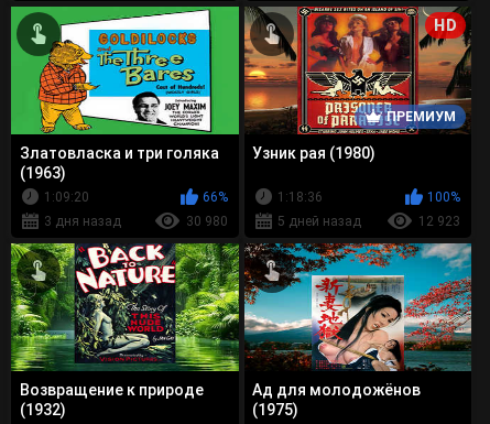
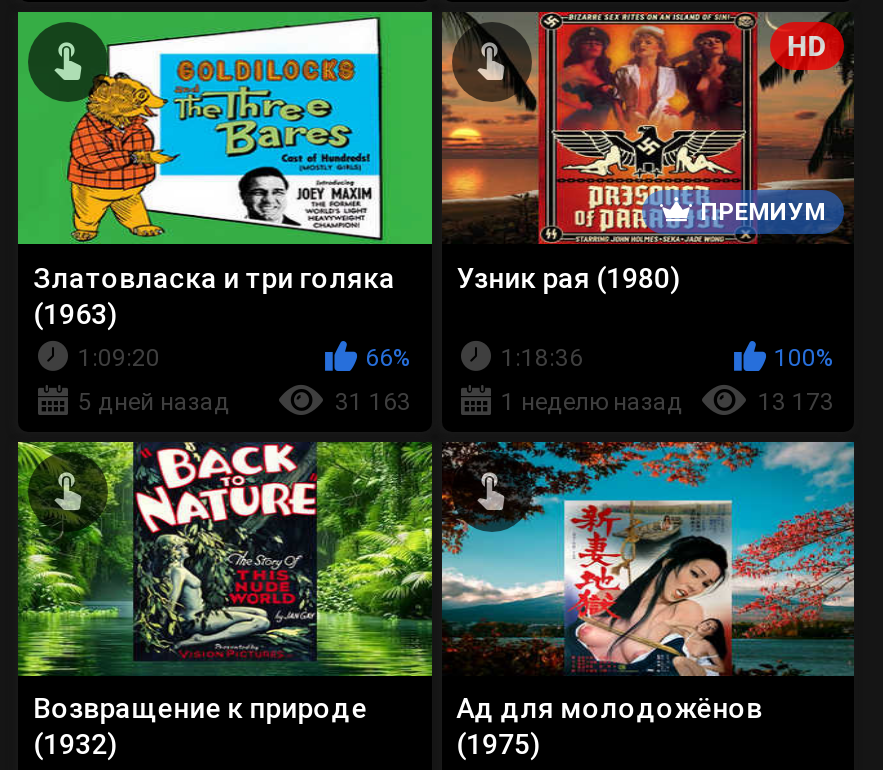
[44,214,121,229] 3 дня назад -> [78,388,230,416] 5 дней назад
[186,214,227,229] 30 980 -> [335,388,411,416] 31 163
[277,214,361,229] 5 дней назад -> [501,388,683,416] 1 неделю назад
[418,214,460,229] 12 923 -> [758,388,834,416] 13 173

